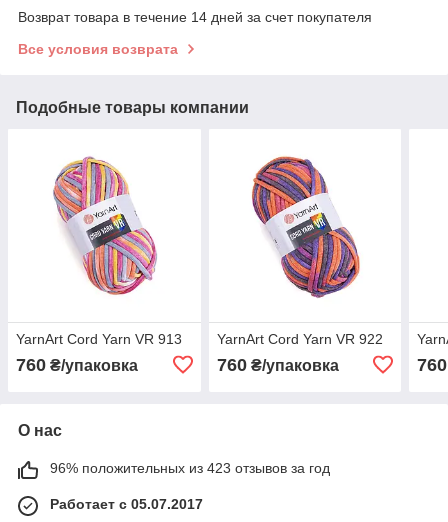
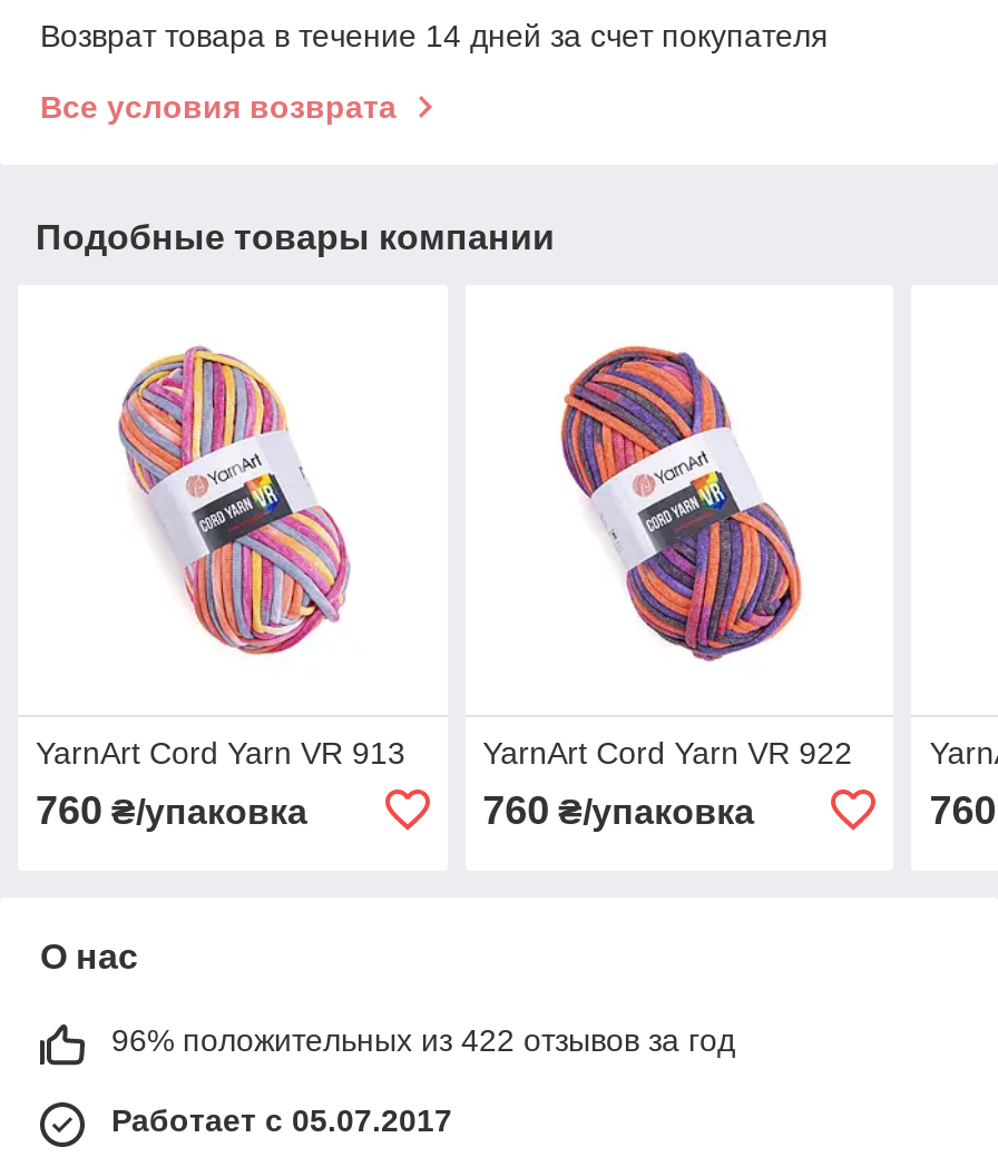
[50,460,330,476] 96% положительных из 423 отзывов за год -> [111,1022,735,1057] 96% положительных из 422 отзывов за год

